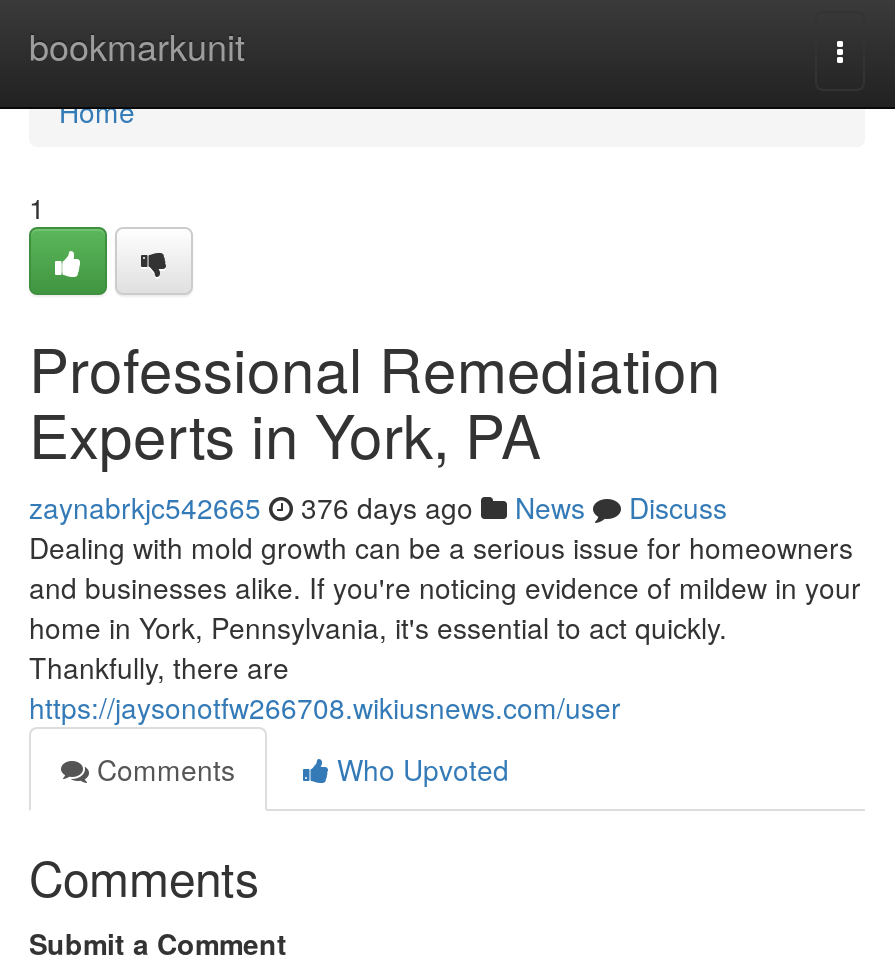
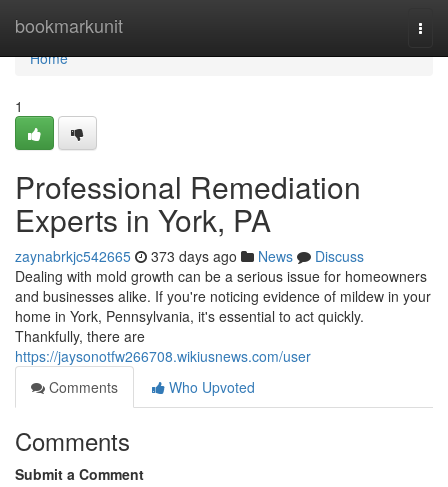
[29,487,727,527] zaynabrkjc542665 376 days ago News Discuss -> [15,246,364,266] zaynabrkjc542665 373 days ago News Discuss

